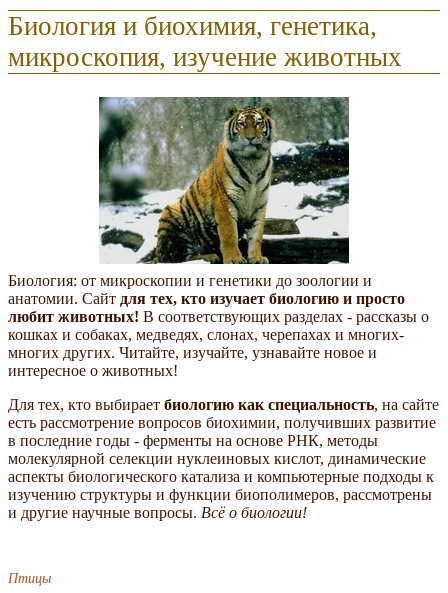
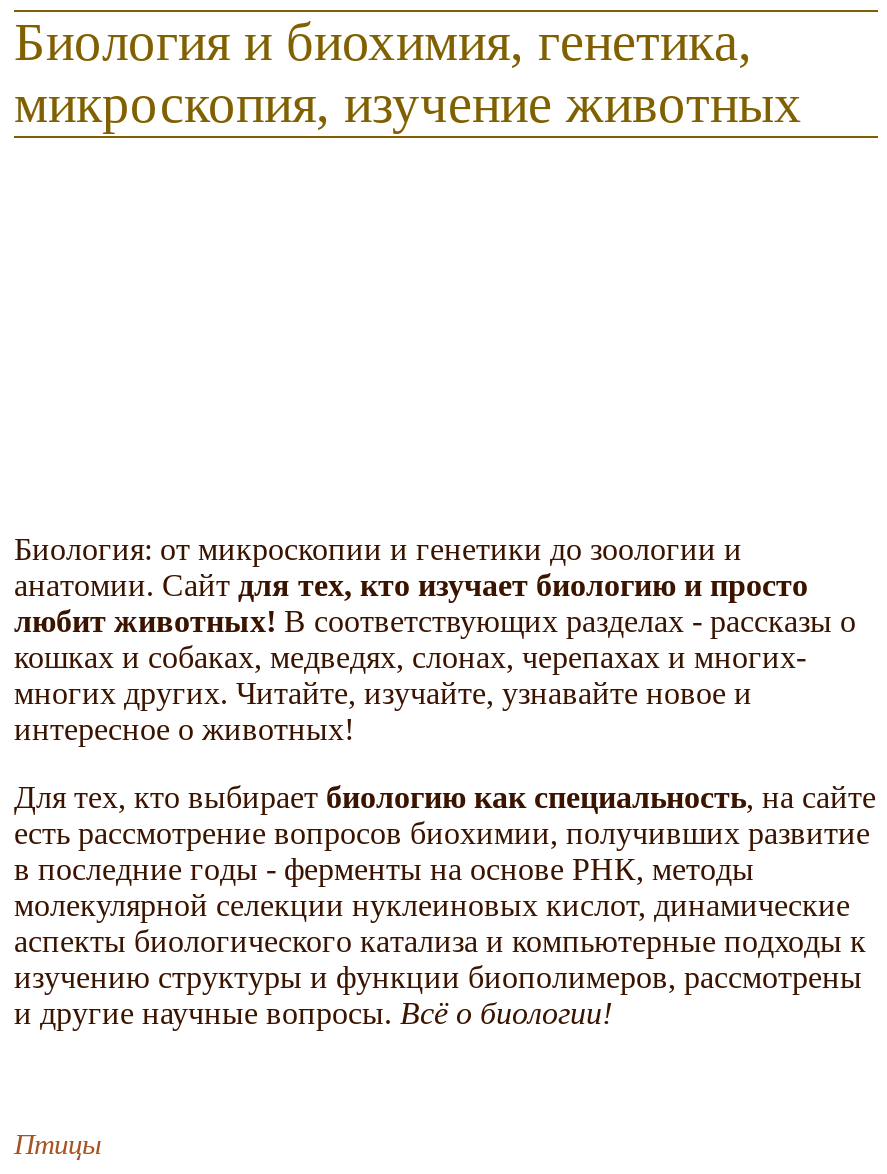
[98,96,350,265] [image] -> none

